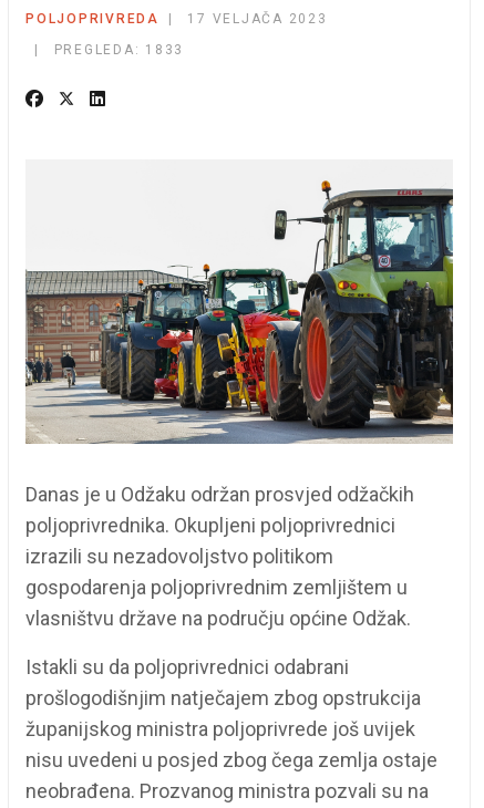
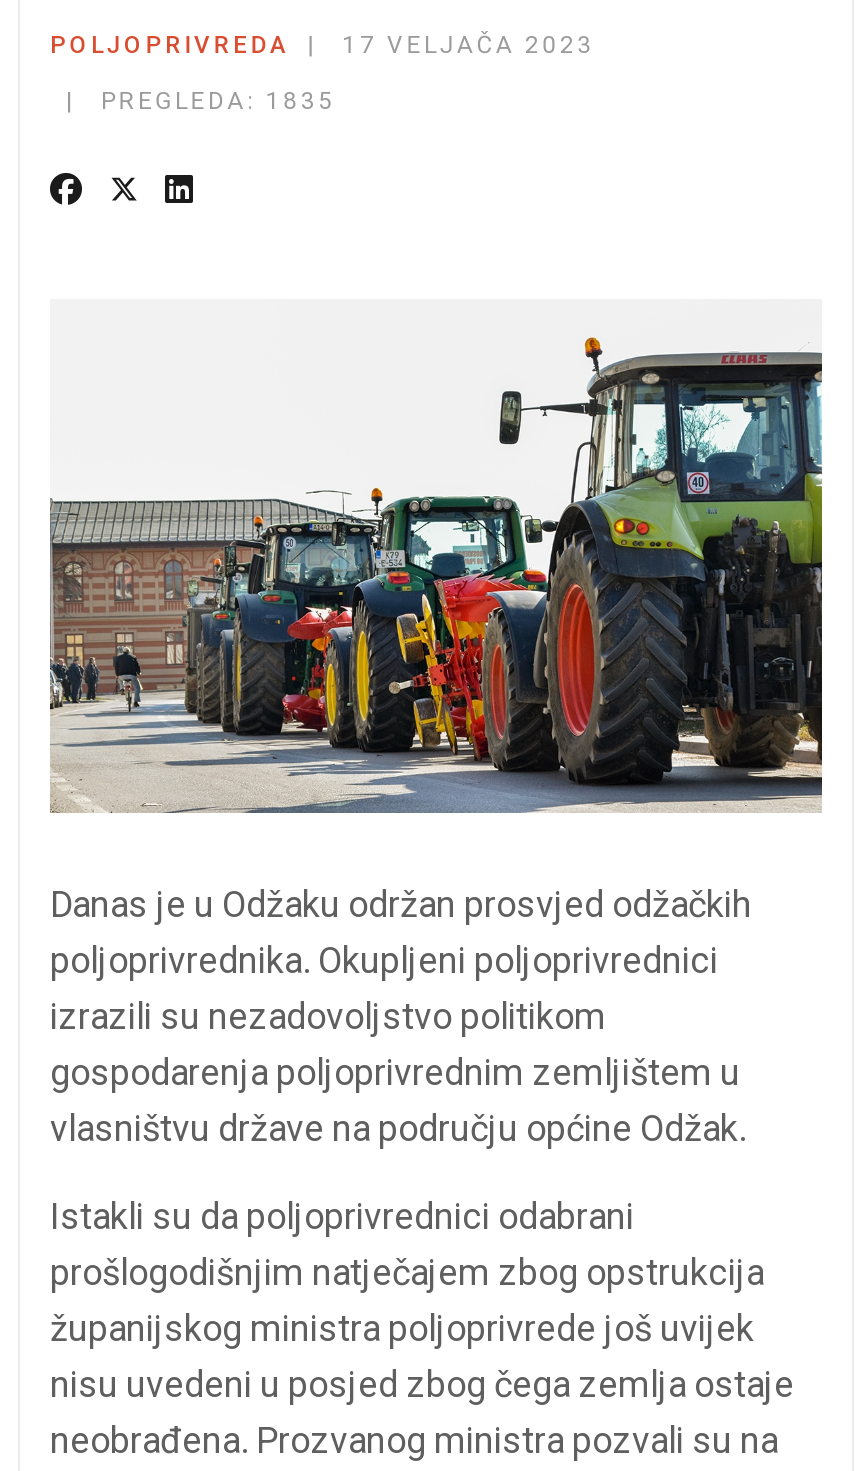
[54,42,184,58] PREGLEDA: 1833 -> [101,87,336,115] PREGLEDA: 1835

